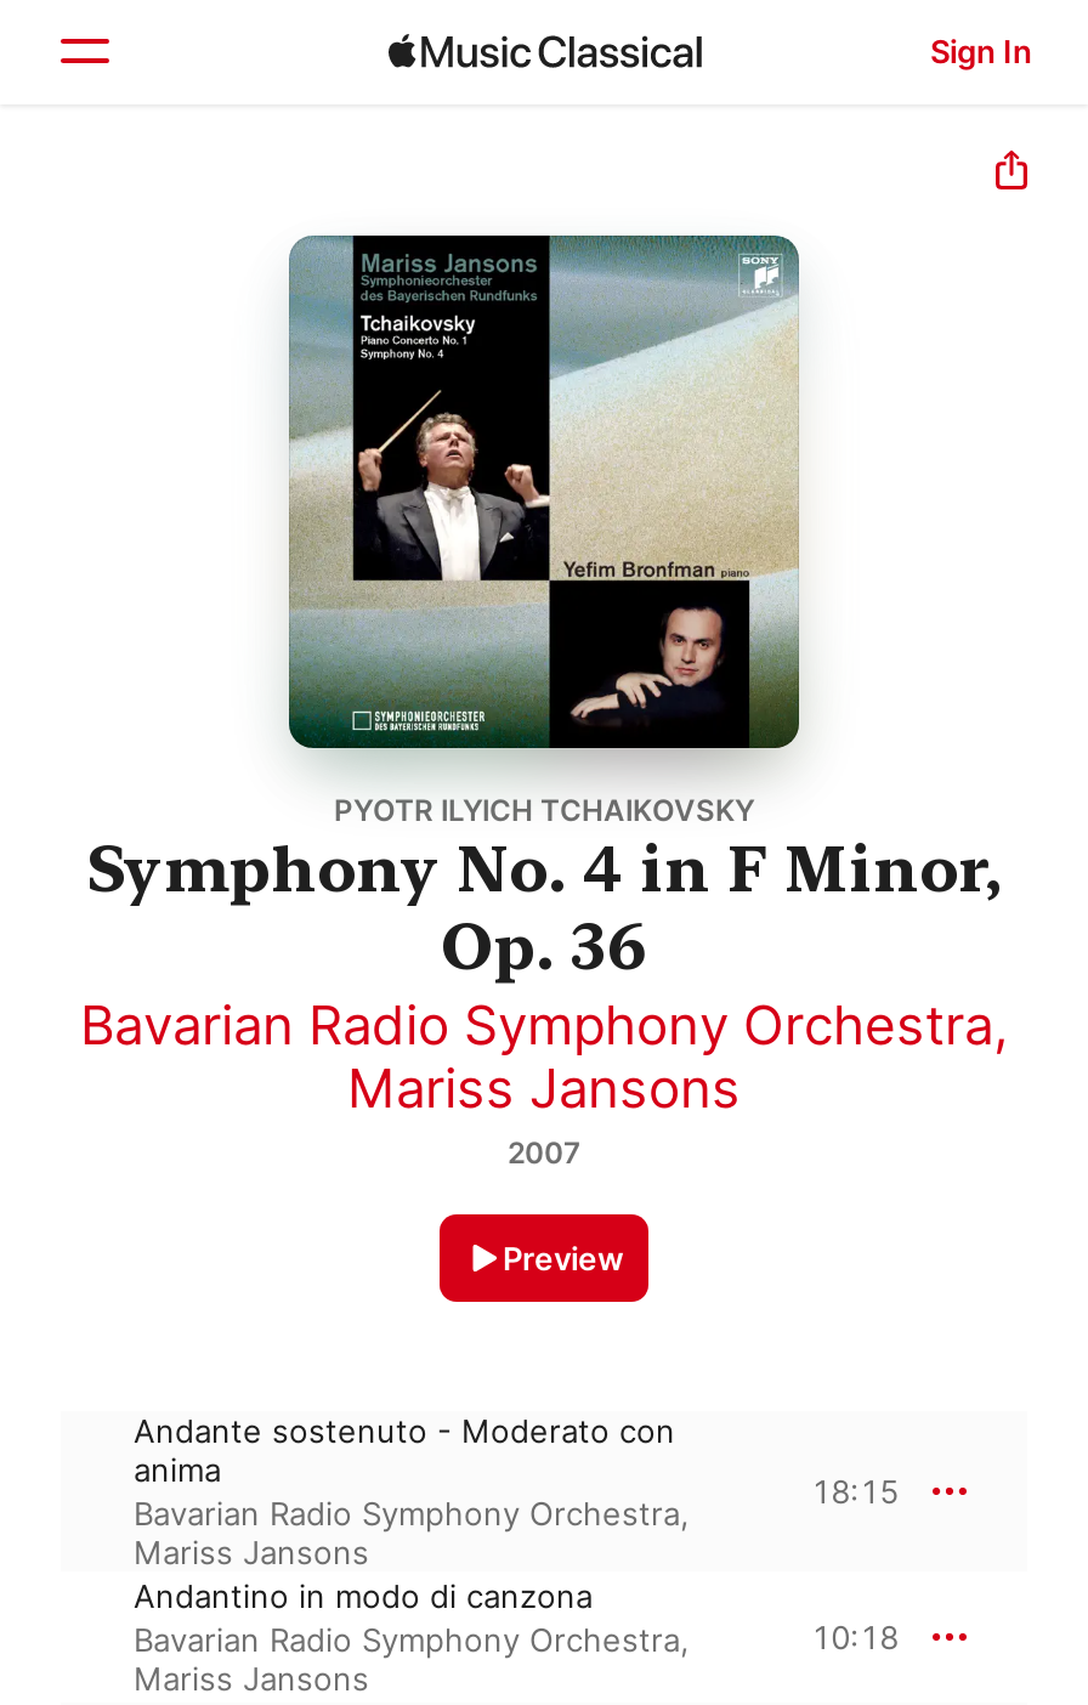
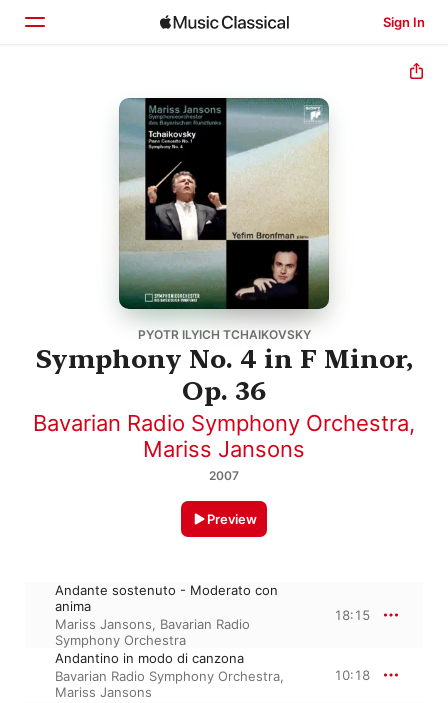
[134,1494,690,1571] Bavarian Radio Symphony Orchestra, | Mariss Jansons -> [55,616,250,648] Mariss Jansons, Bavarian Radio | Symphony Orchestra

